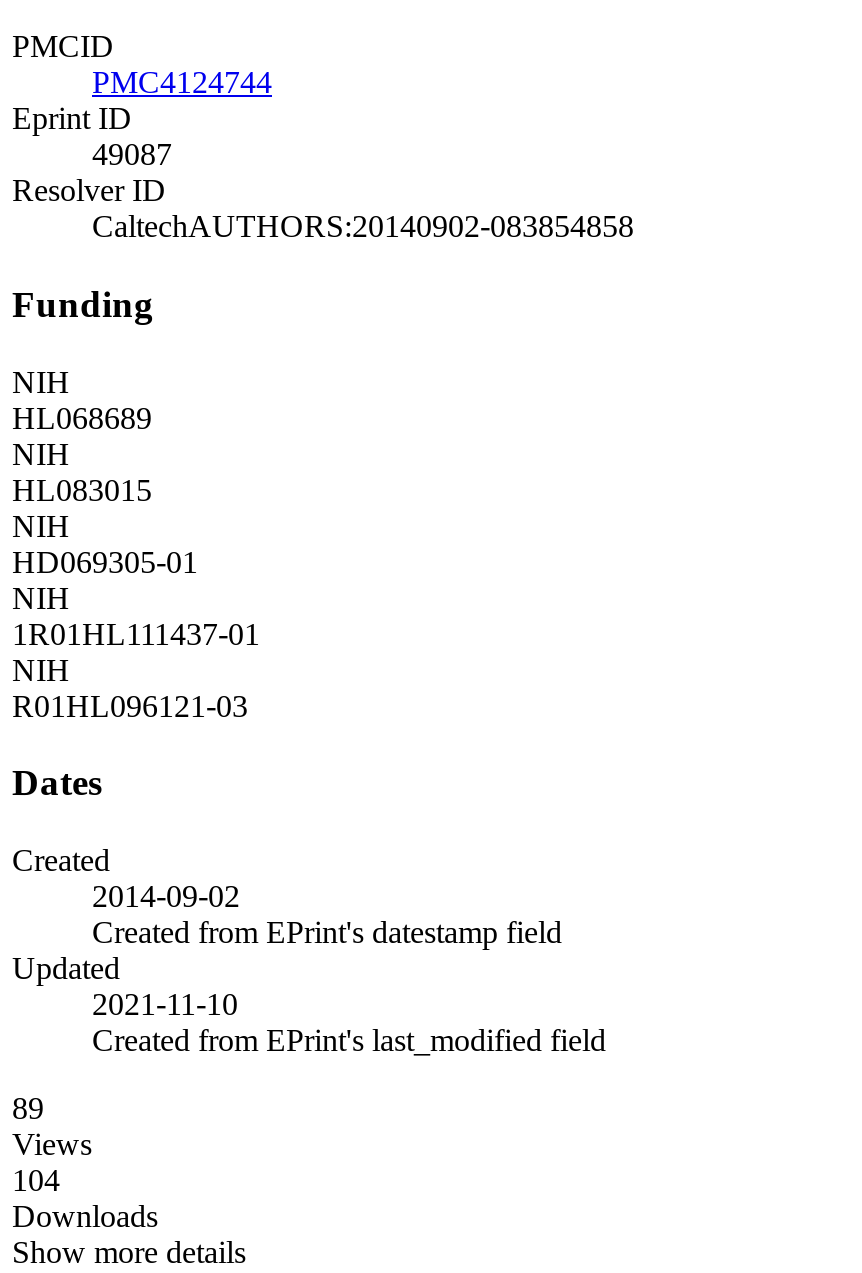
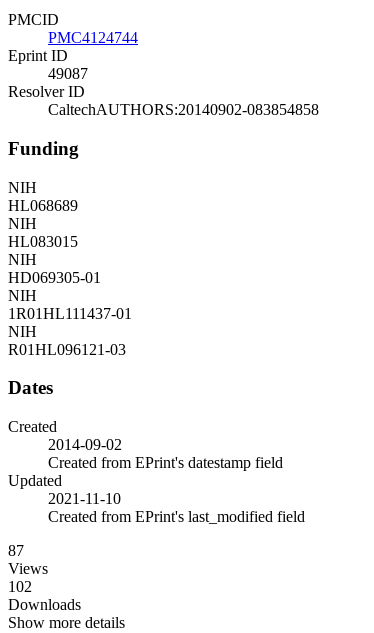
[12,1091,44,1125] 89 -> [8,542,24,559] 87
[12,1163,60,1197] 104 -> [8,578,32,595] 102

